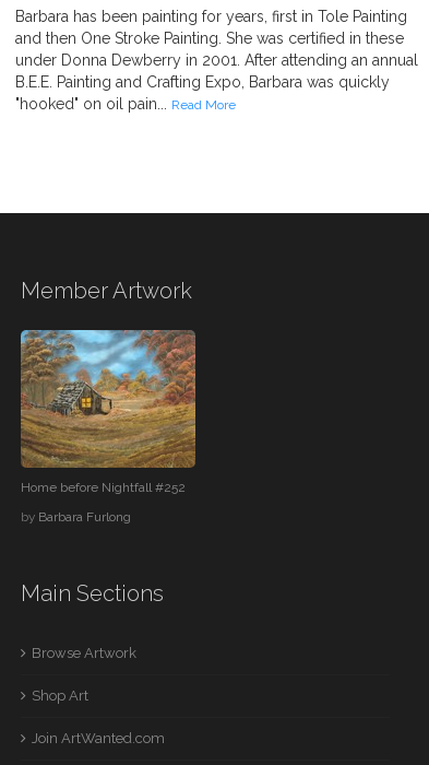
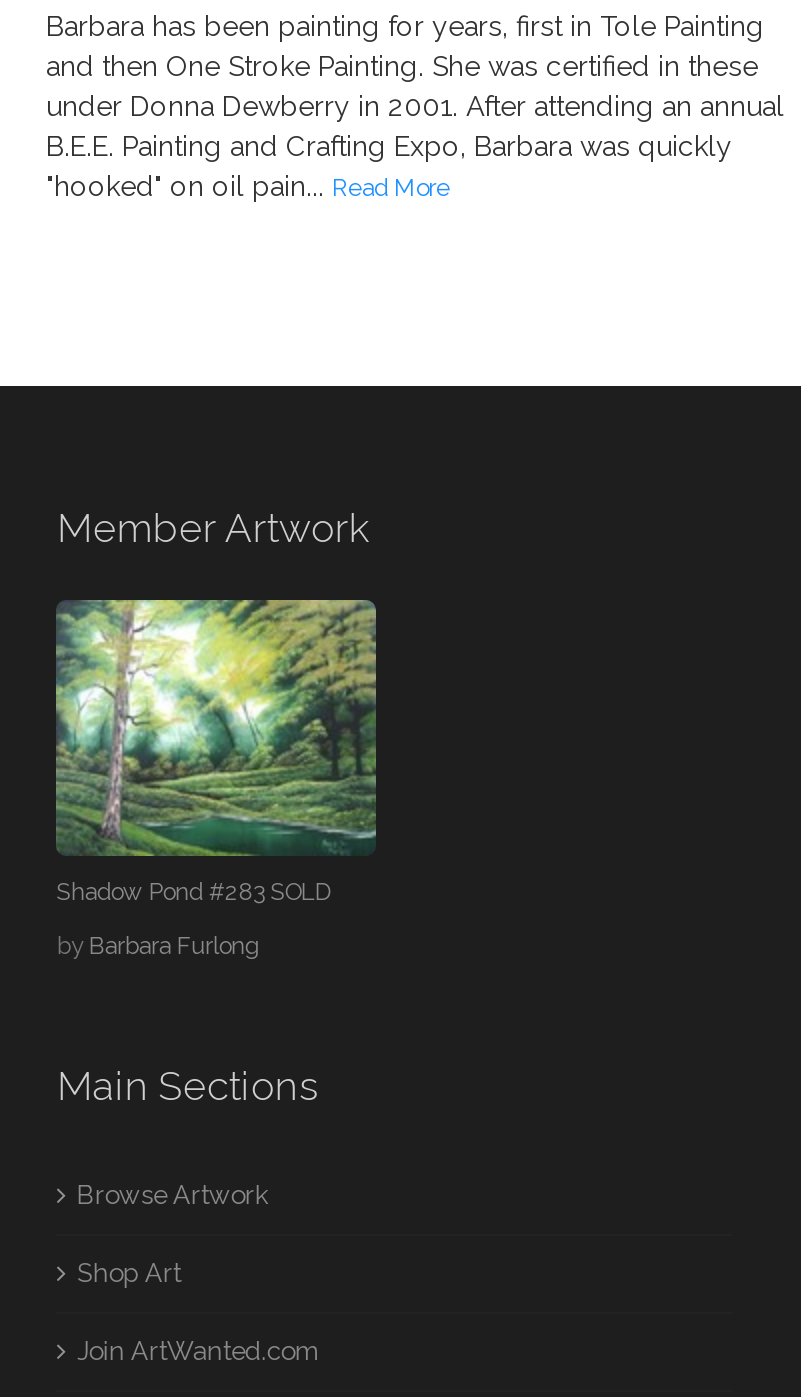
[21,329,195,495] [image] | Home before Nightfall #252 -> [56,598,376,905] [image] | Shadow Pond #283 SOLD

